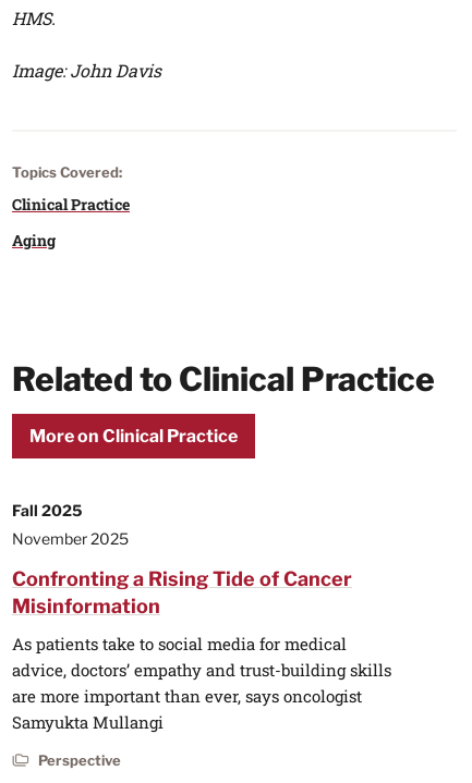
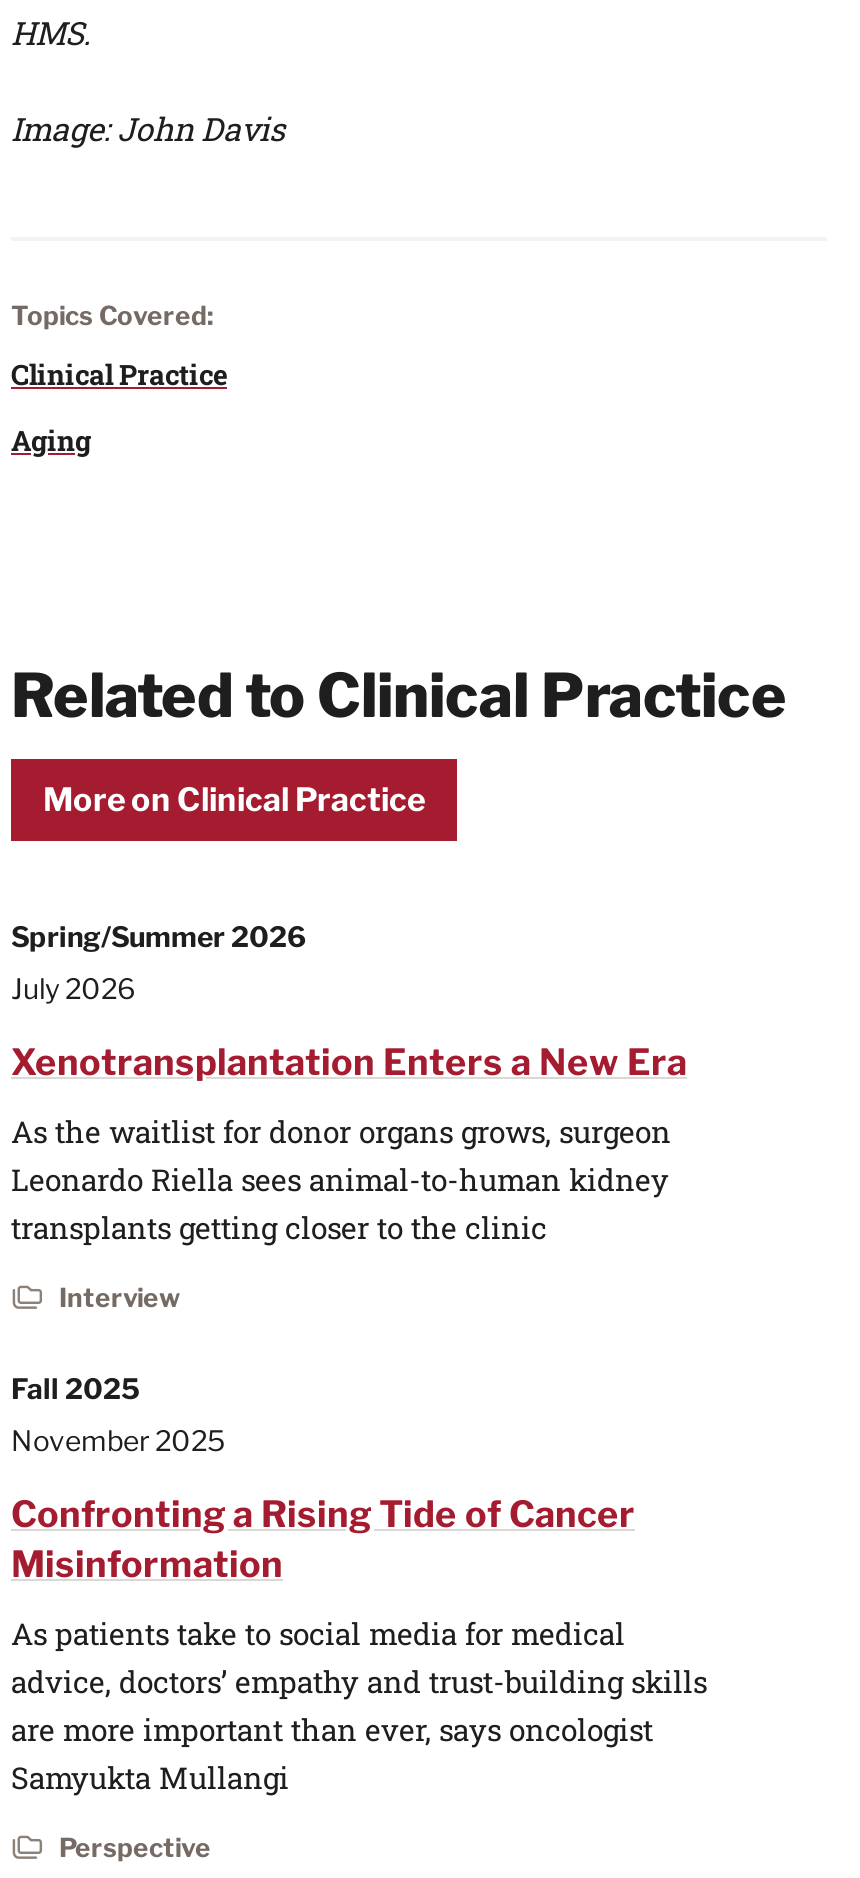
none -> [11,918,687,1312] Spring/Summer 2026 | July 2026 | Xenotransplantation Enters a New Era | As the waitlist for donor organs grows, surgeon | Leonardo Riella sees animal-to-human kidney | transplants getting closer to the clinic | Interview

